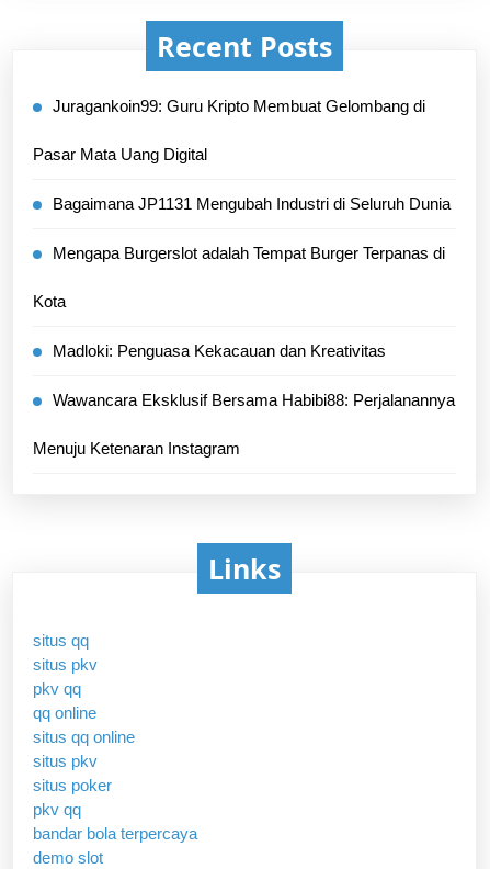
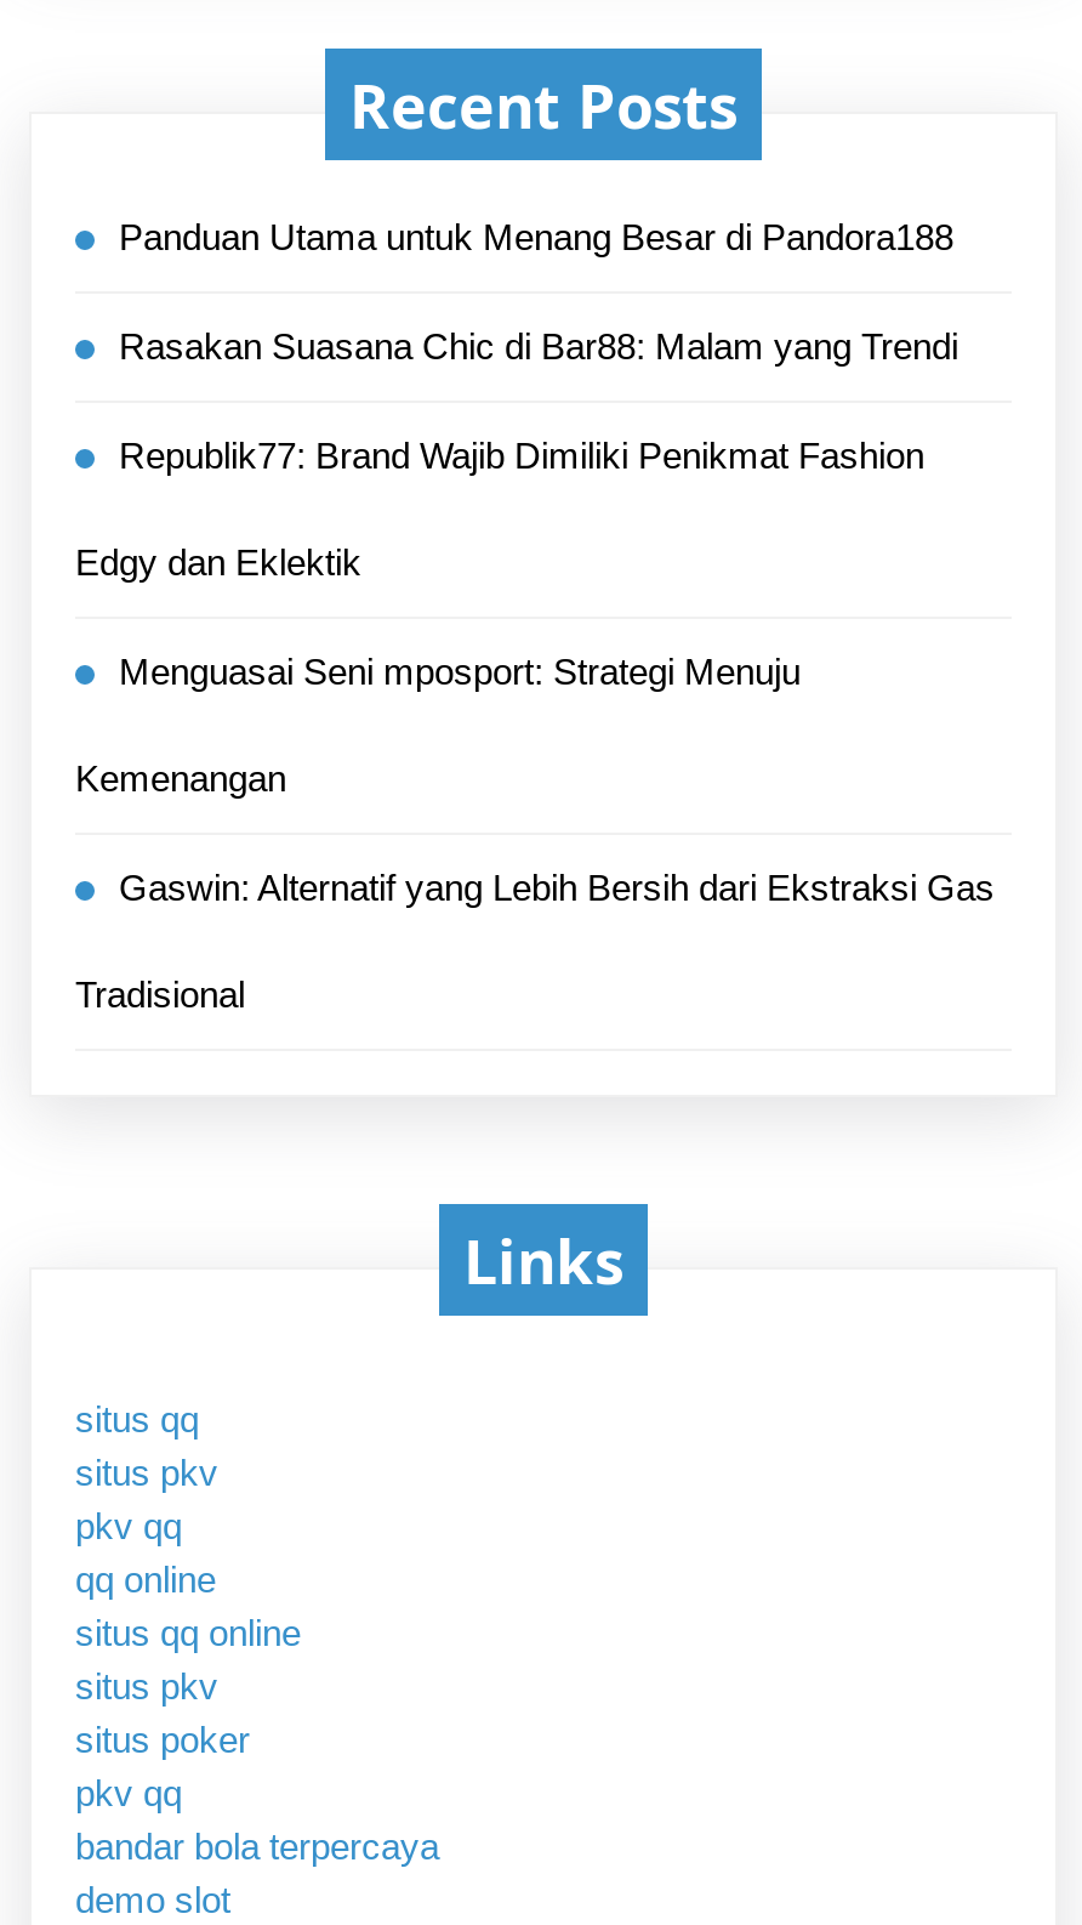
[53,96,425,115] Juragankoin99: Guru Kripto Membuat Gelombang di -> [119,216,953,257] Panduan Utama untuk Menang Besar di Pandora188
[33,145,207,163] Pasar Mata Uang Digital -> [119,325,958,366] Rasakan Suasana Chic di Bar88: Malam yang Trendi
[53,194,451,213] Bagaimana JP1131 Mengubah Industri di Seluruh Dunia -> [119,434,924,475] Republik77: Brand Wajib Dimiliki Penikmat Fashion
[53,243,445,262] Mengapa Burgerslot adalah Tempat Burger Terpanas di -> [75,541,361,582] Edgy dan Eklektik
[33,292,66,310] Kota -> [119,650,801,691] Menguasai Seni mposport: Strategi Menuju
[53,341,386,360] Madloki: Penguasa Kekacauan dan Kreativitas -> [75,757,286,798] Kemenangan
[53,390,455,409] Wawancara Eksklusif Bersama Habibi88: Perjalanannya -> [119,866,995,907] Gaswin: Alternatif yang Lebih Bersih dari Ekstraksi Gas
[33,439,240,457] Menuju Ketenaran Instagram -> [75,973,245,1014] Tradisional

